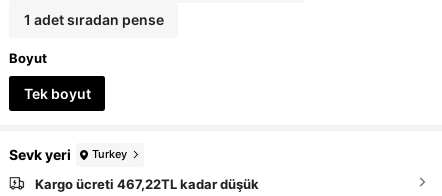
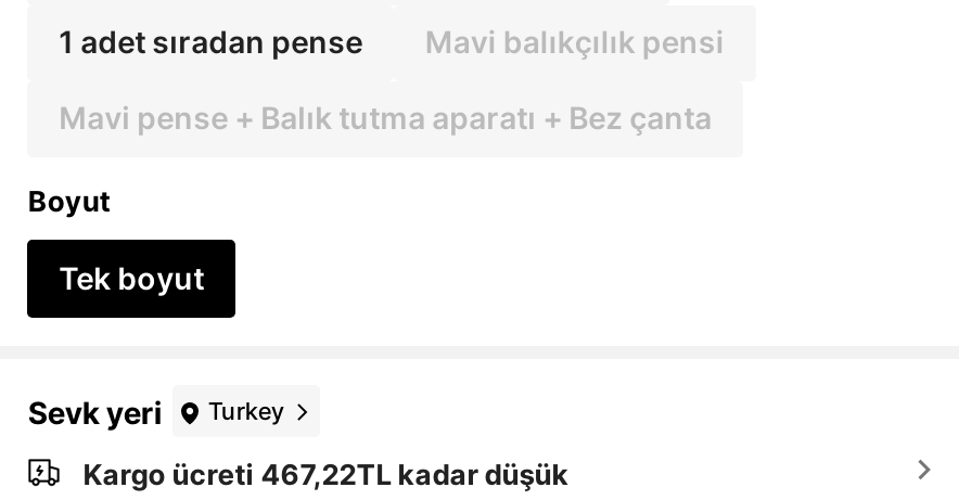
none -> [59,23,724,136] Mavi balıkçılık pensi | Mavi pense + Balık tutma aparatı + Bez çanta

